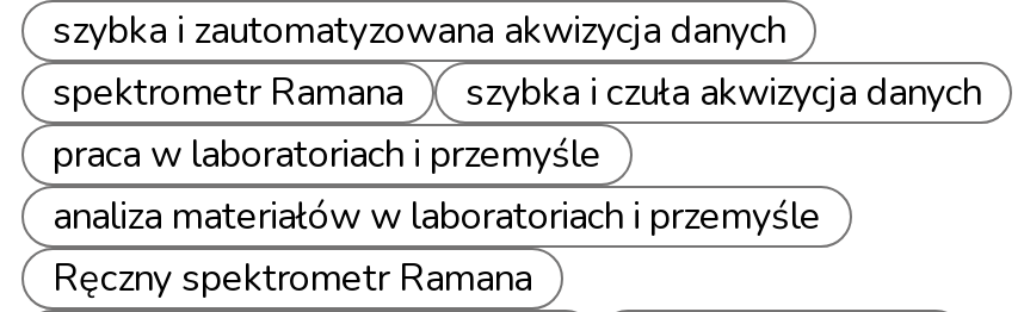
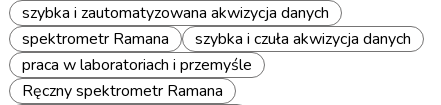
[53,191,821,243] analiza materiałów w laboratoriach i przemyśle -> none

